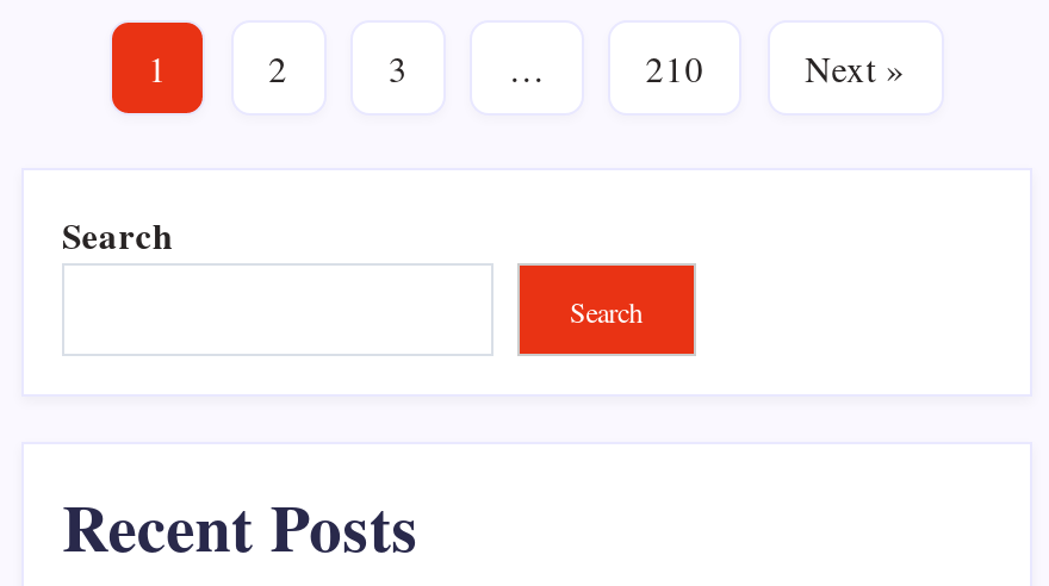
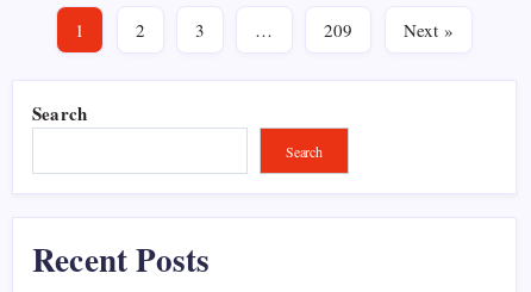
[646,44,704,92] 210 -> [324,18,353,42] 209

